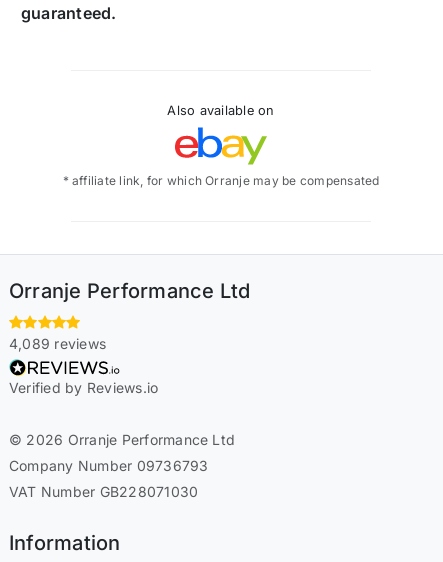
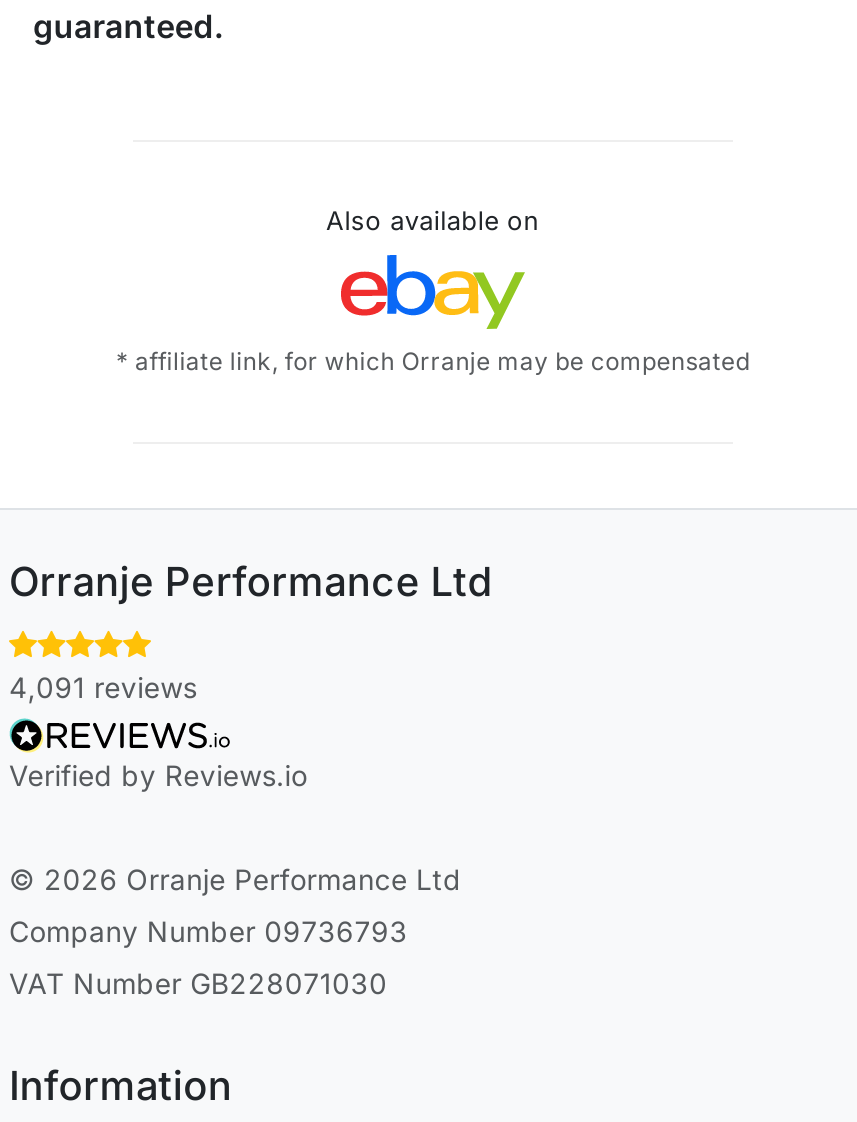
[9,335,106,352] 4,089 reviews -> [9,670,197,704] 4,091 reviews

